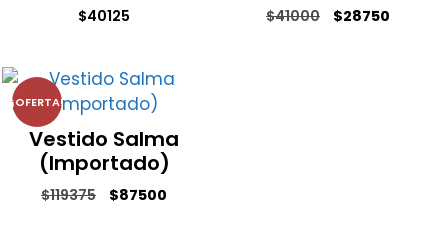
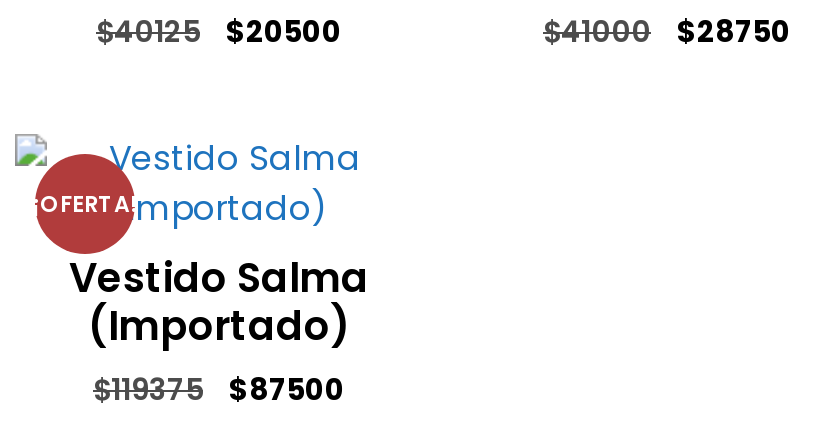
none -> [226,11,342,51] $20500

